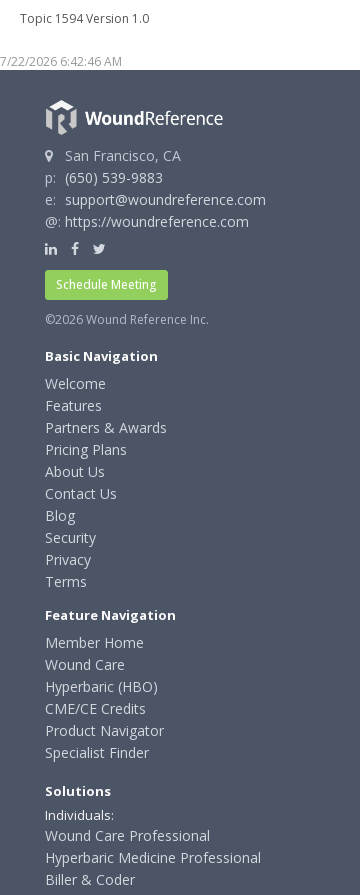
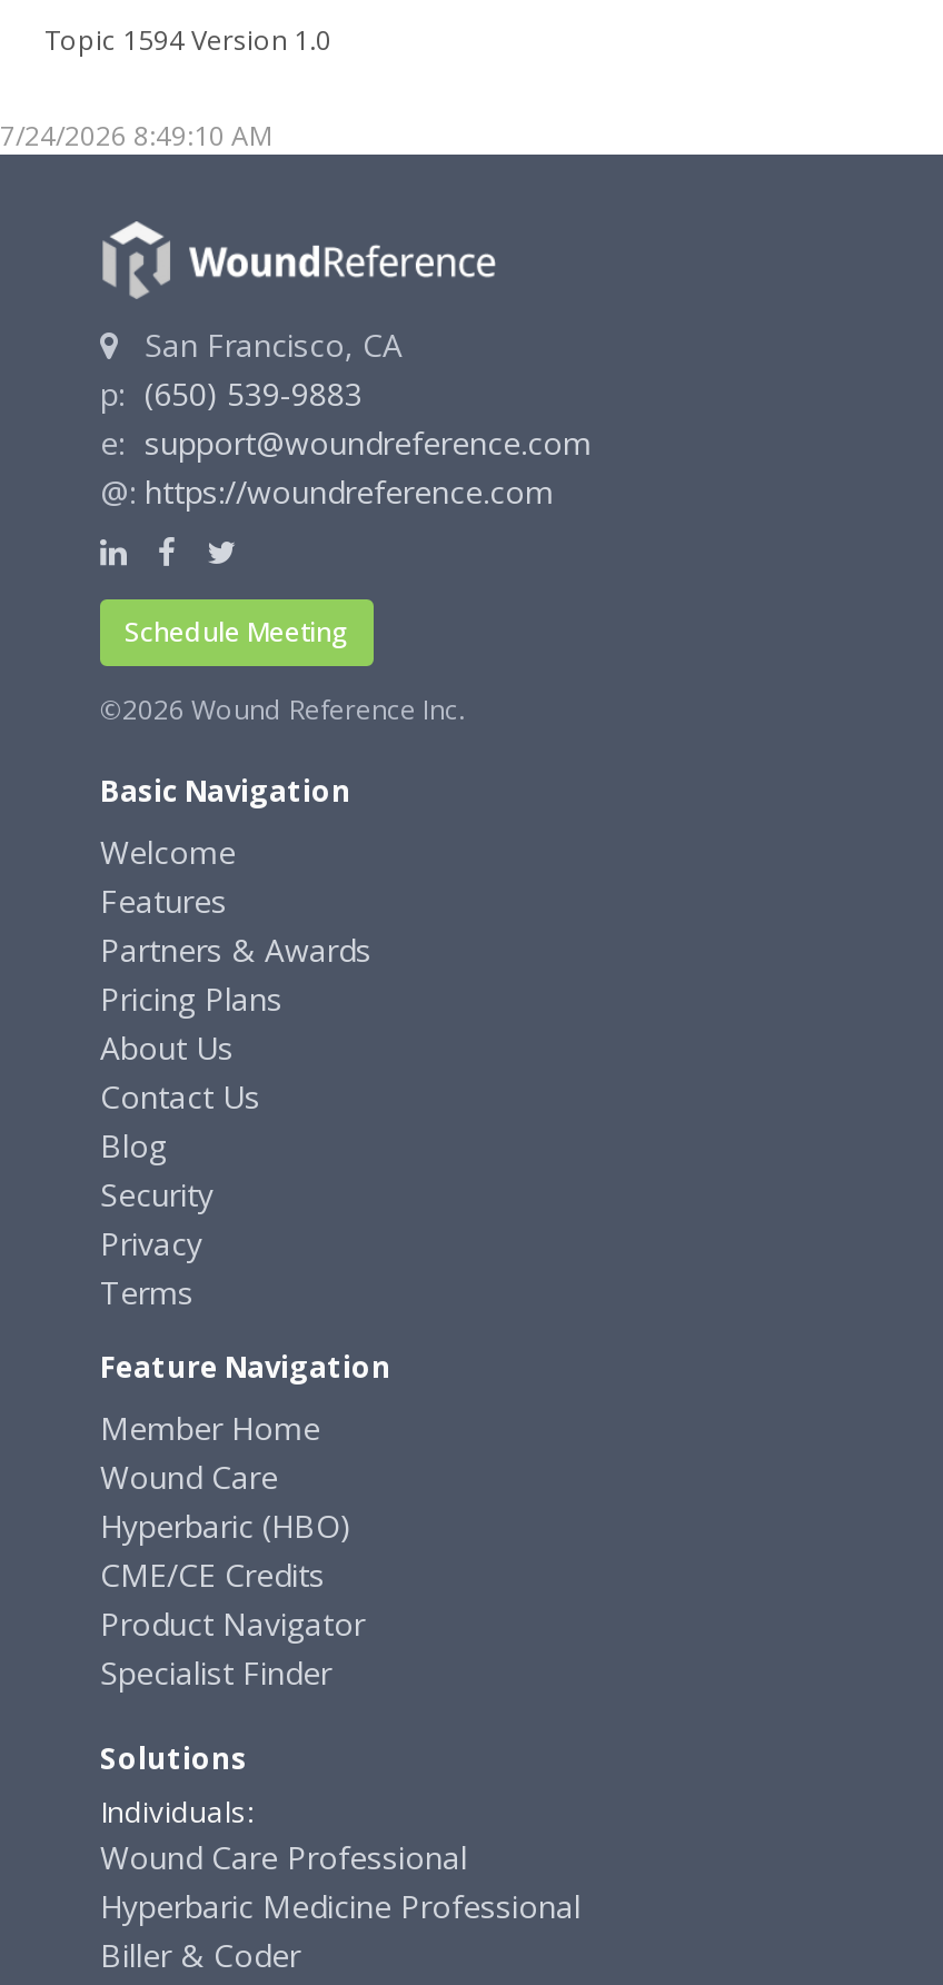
[0,53,122,70] 7/22/2026 6:42:46 AM -> [0,117,271,154] 7/24/2026 8:49:10 AM

